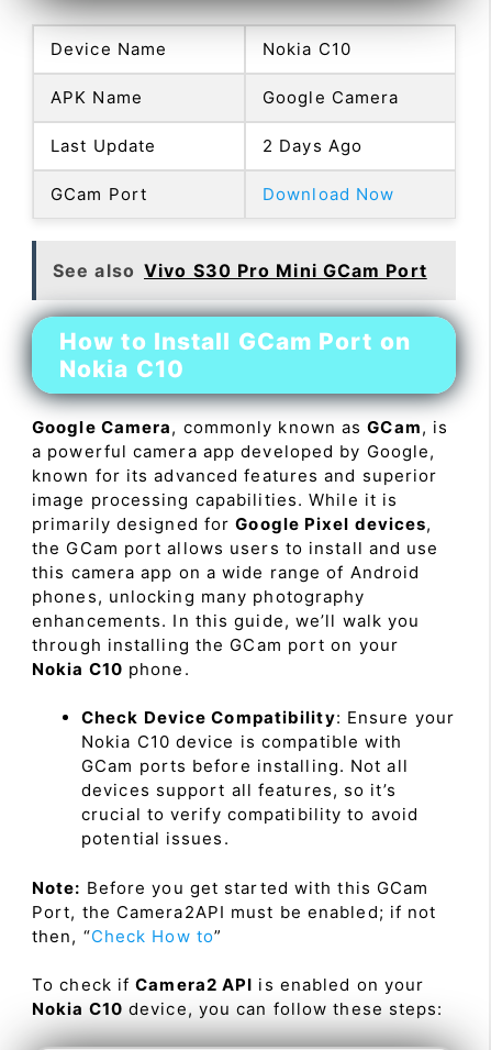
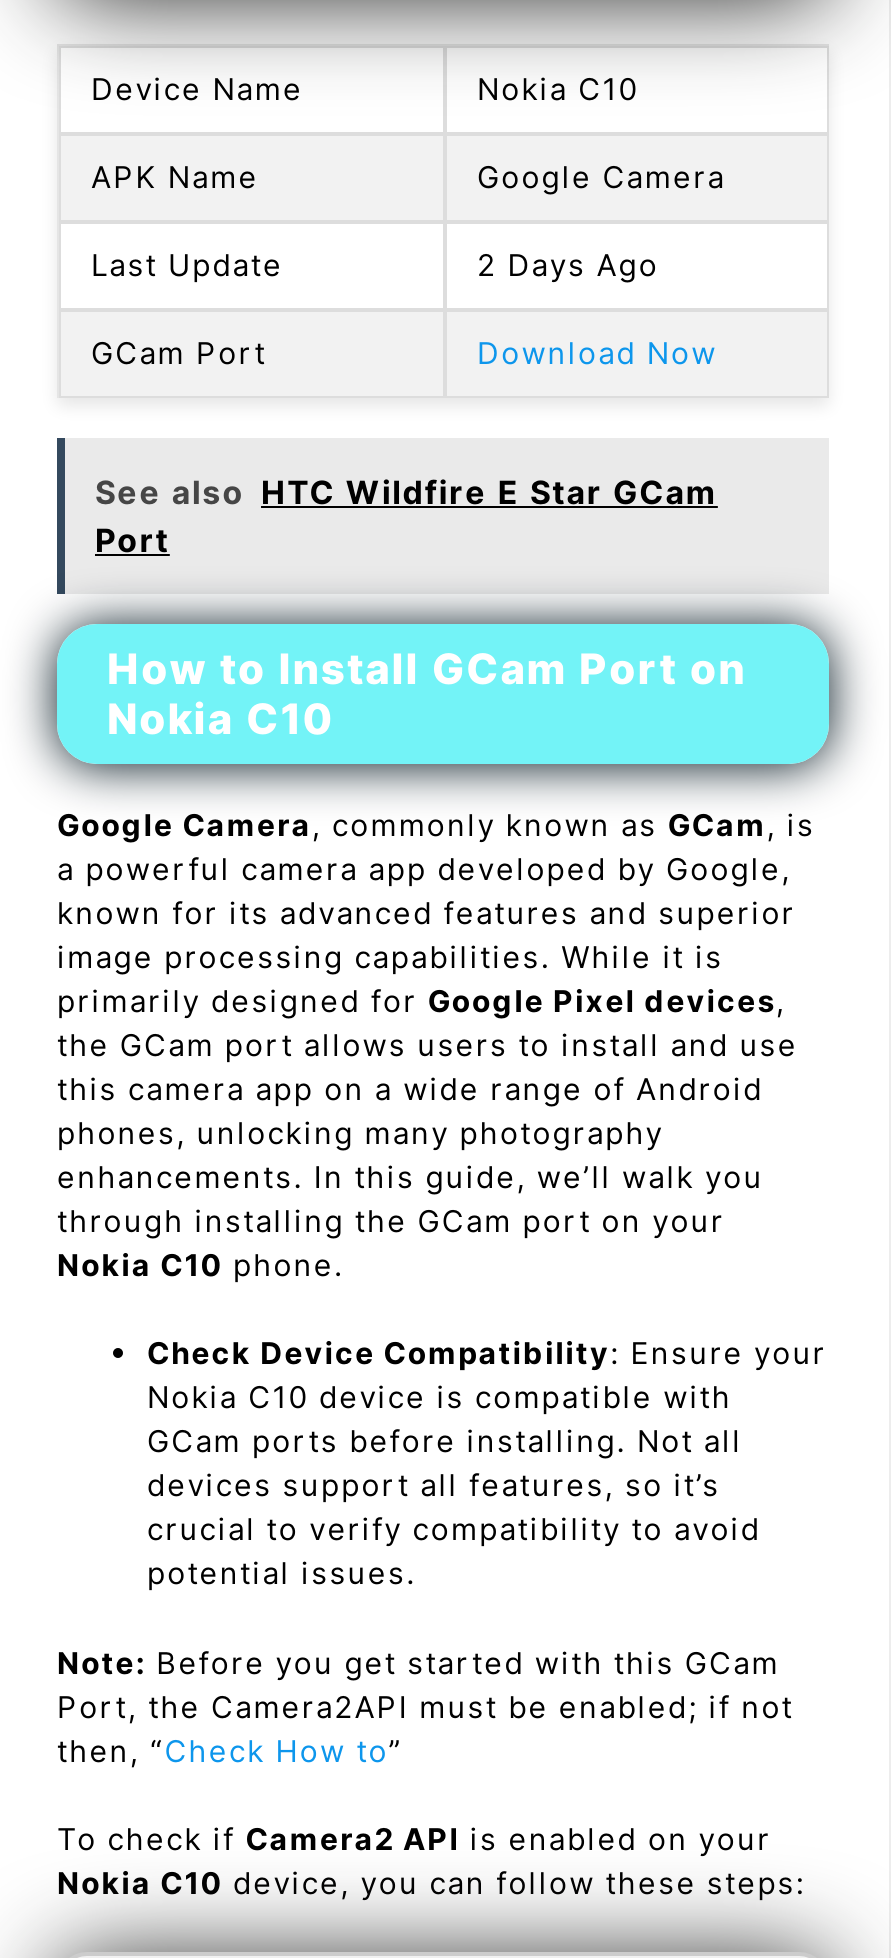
[53,259,427,281] See also Vivo S30 Pro Mini GCam Port -> [95,471,718,559] See also HTC Wildfire E Star GCam | Port

